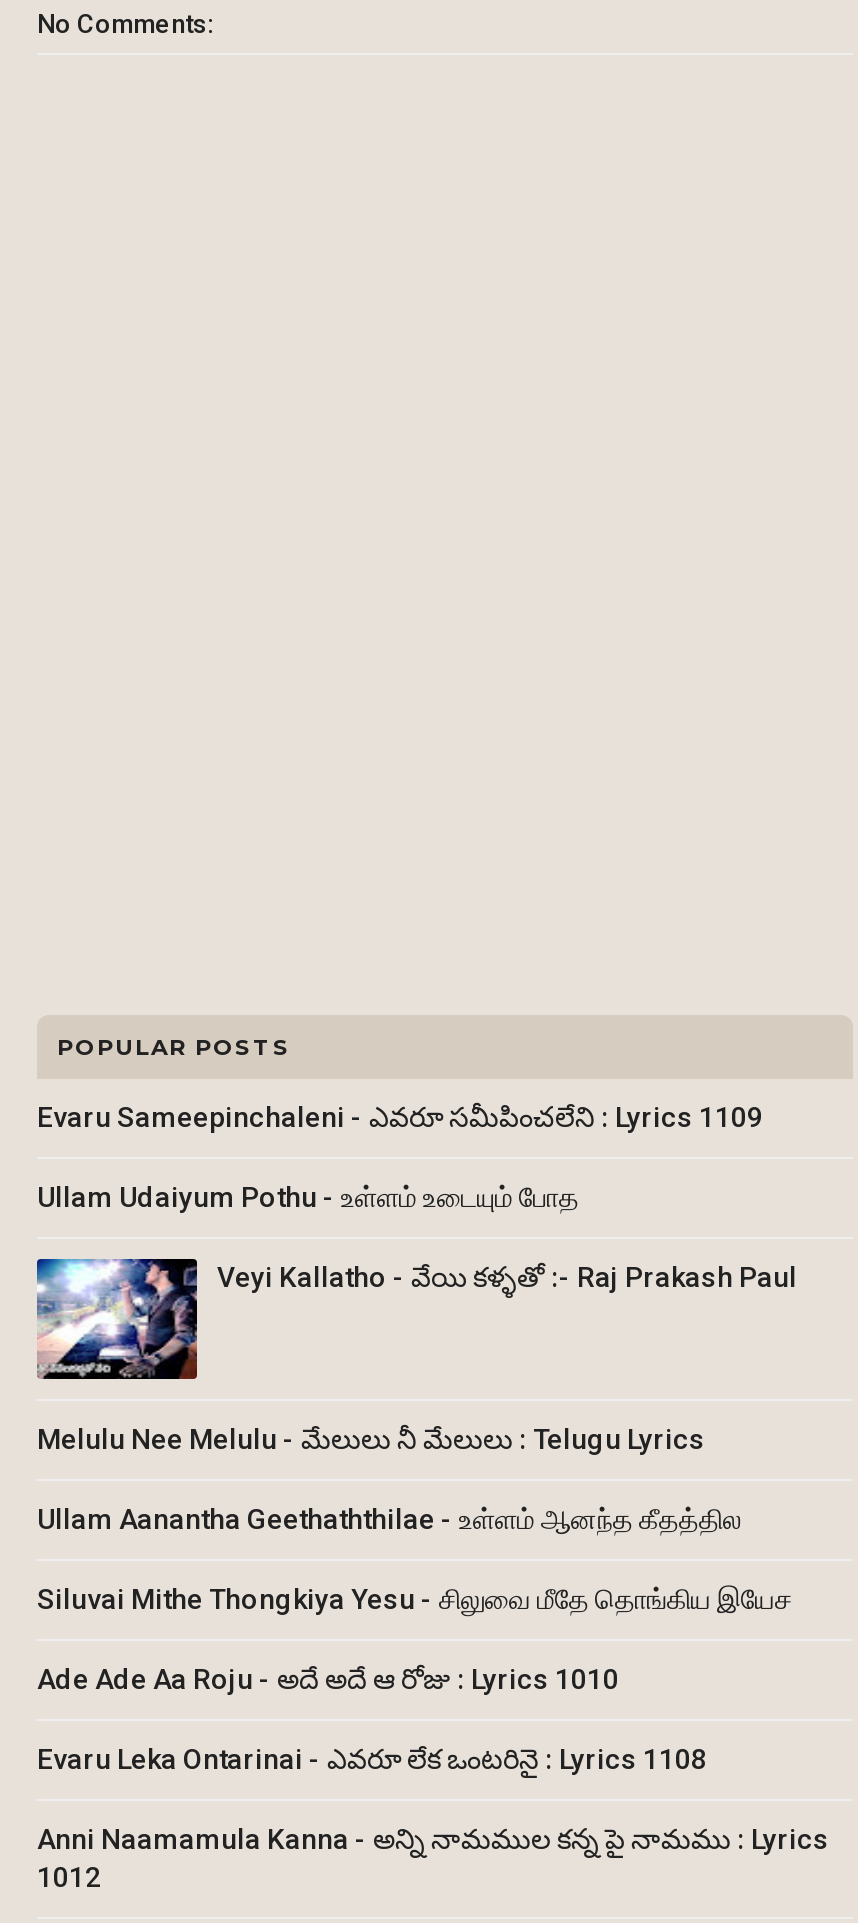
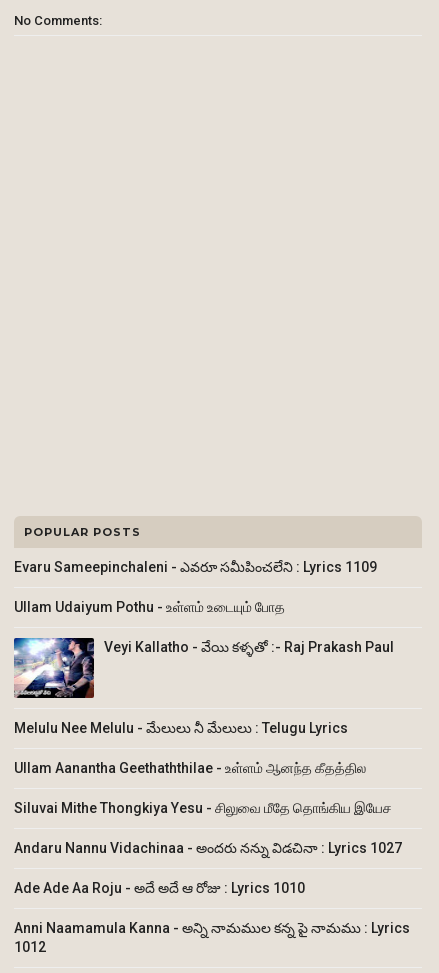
none -> [14,840,402,856] Andaru Nannu Vidachinaa - అందరు నన్ను విడచినా : Lyrics 1027
moved [37,1663,619,1695] -> [14,880,305,896]: Ade Ade Aa Roju - అదే అదే ఆ రోజు : Lyrics 1010
[37,1743,707,1775] Evaru Leka Ontarinai - ఎవరూ లేక ఒంటరినై : Lyrics 1108 -> none

